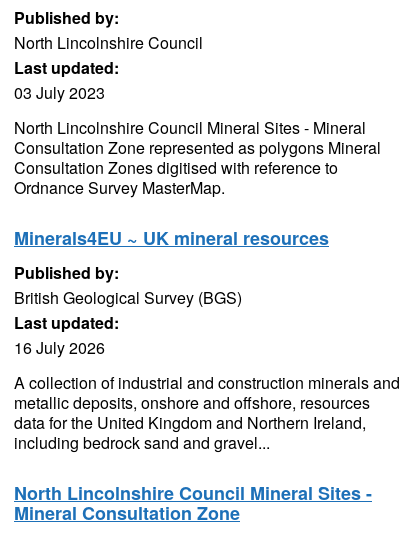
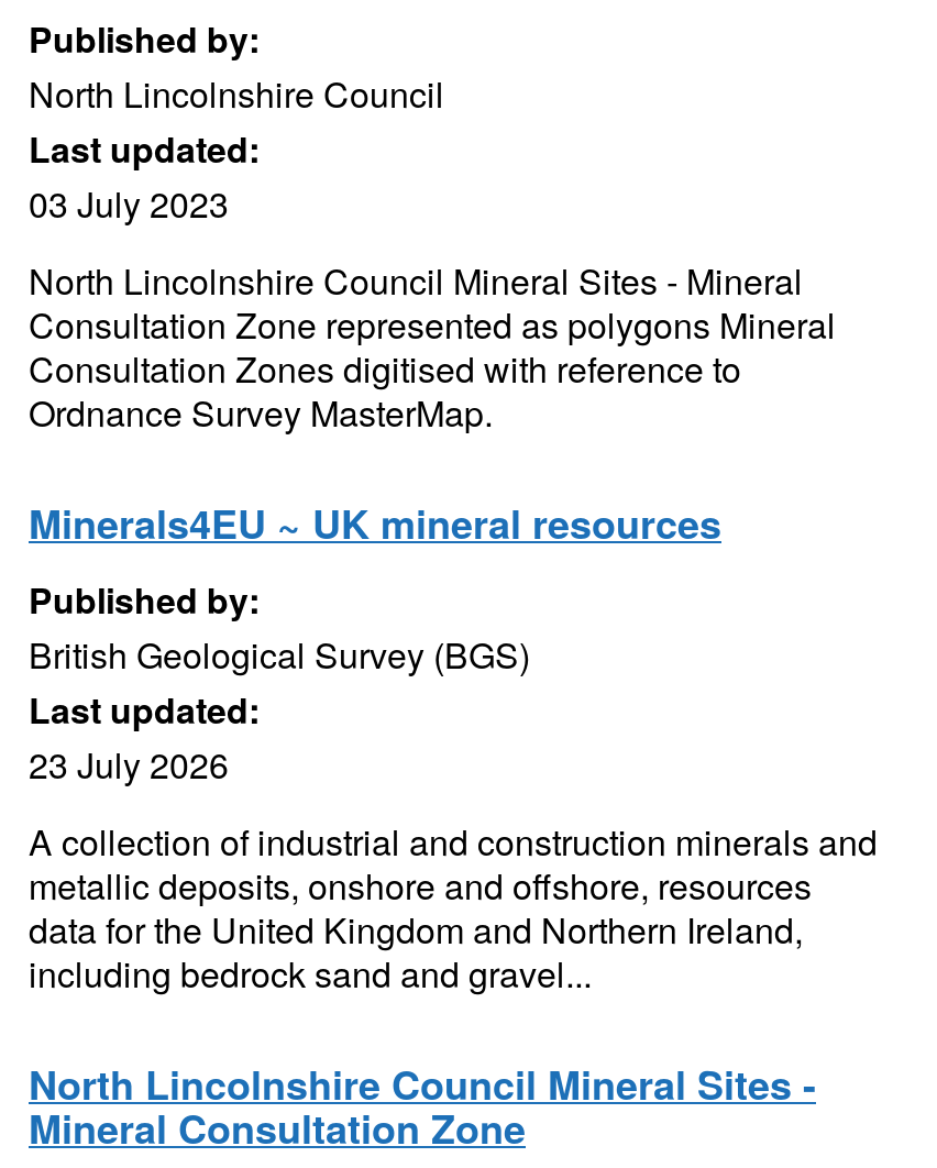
[14,336,105,359] 16 July 2026 -> [29,739,229,790] 23 July 2026

